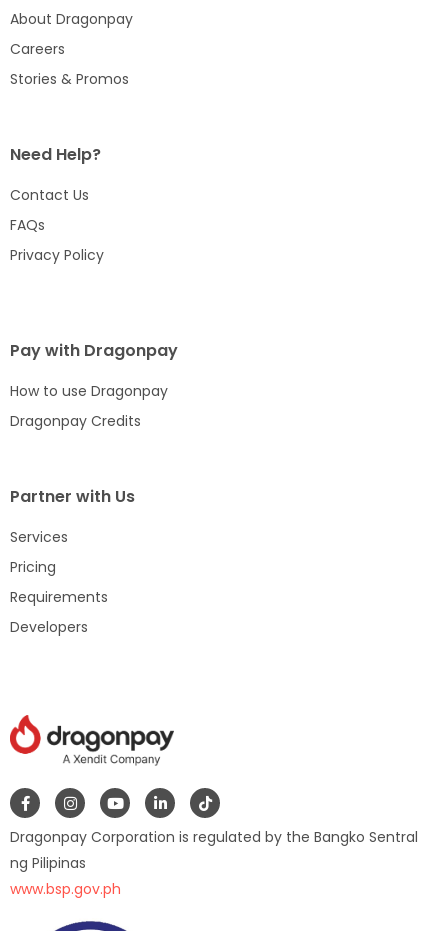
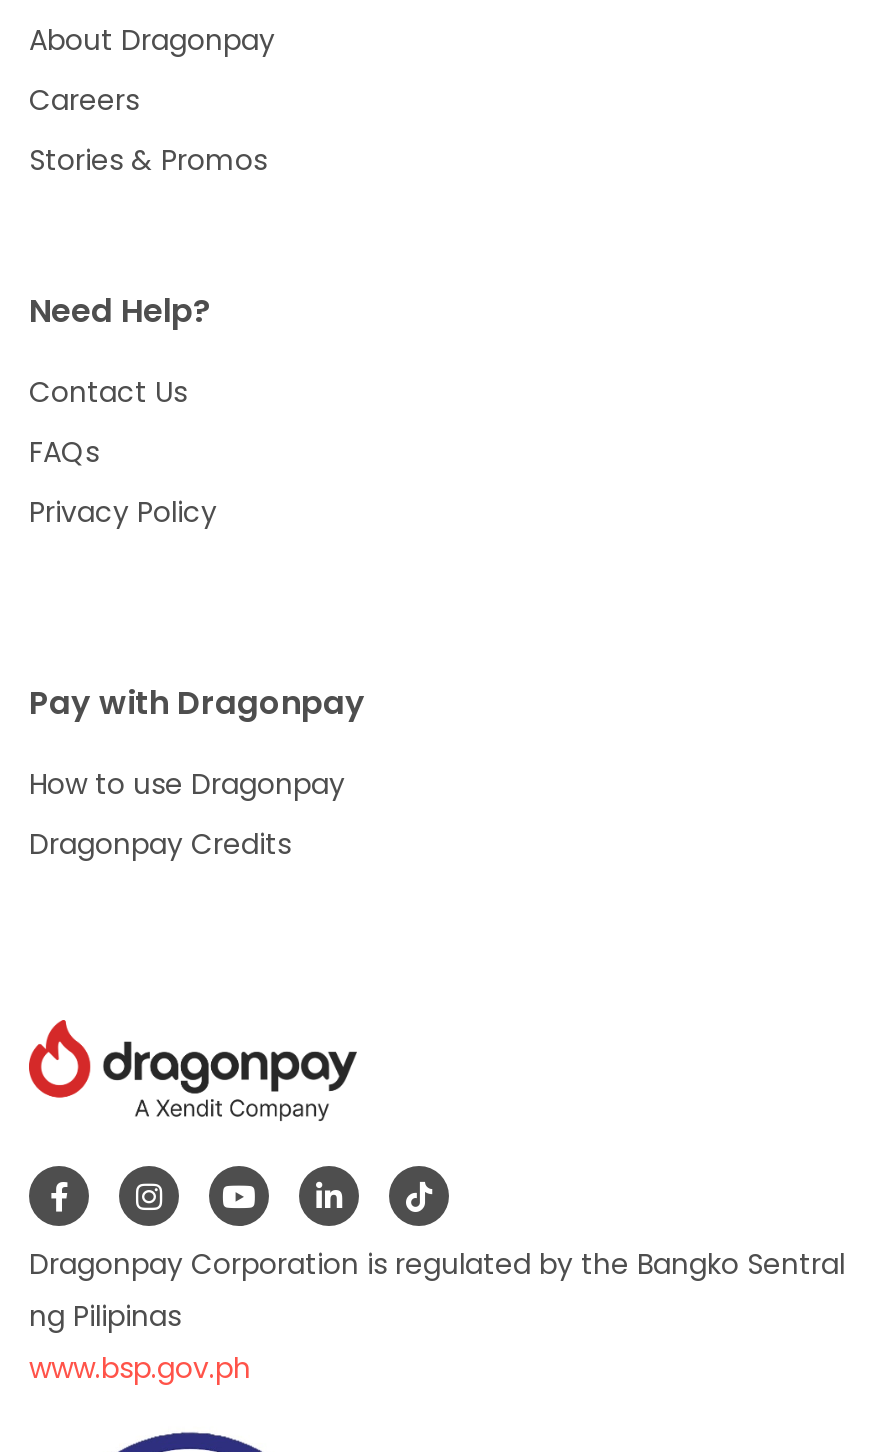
[10,485,135,637] Partner with Us | Services | Pricing | Requirements | Developers -> none

